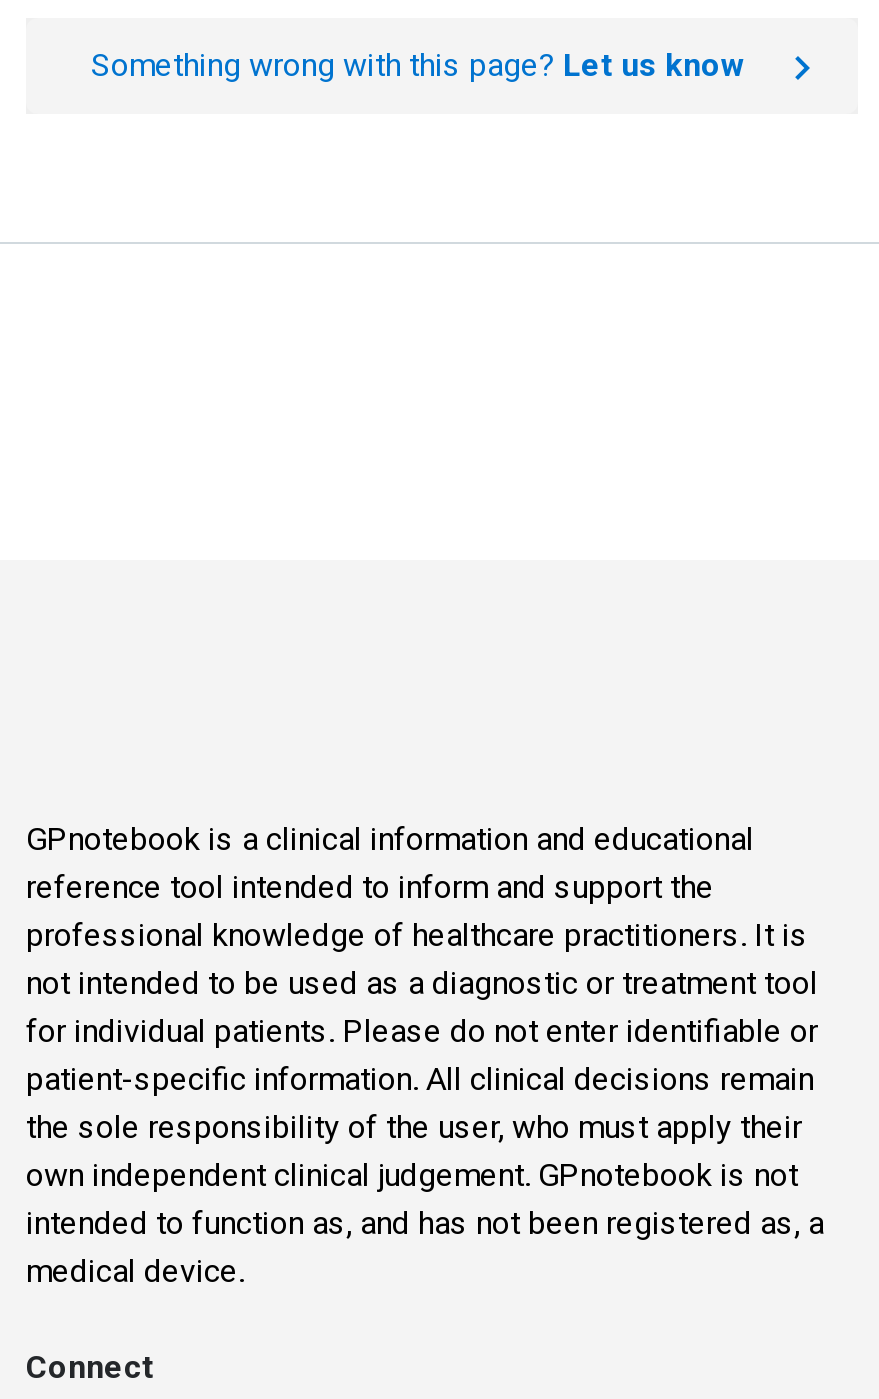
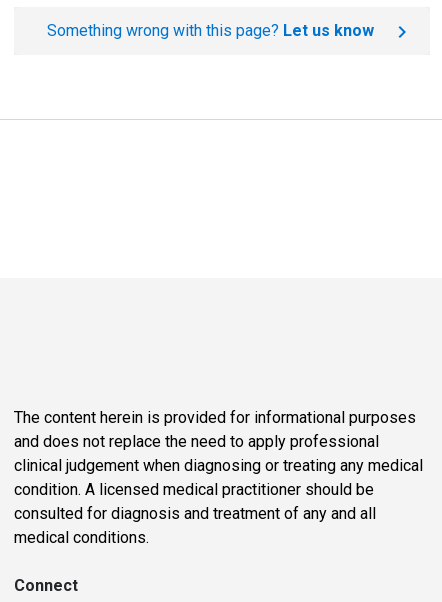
[26,820,824,1290] GPnotebook is a clinical information and educational | reference tool intended to inform and support the | professional knowledge of healthcare practitioners. It is | not intended to be used as a diagnostic or treatment tool | for individual patients. Please do not enter identifiable or | patient-specific information. All clinical decisions remain | the sole responsibility of the user, who must apply their | own independent clinical judgement. GPnotebook is not | intended to function as, and has not been registered as, a | medical device. -> [14,408,423,547] The content herein is provided for informational purposes | and does not replace the need to apply professional | clinical judgement when diagnosing or treating any medical | condition. A licensed medical practitioner should be | consulted for diagnosis and treatment of any and all | medical conditions.

